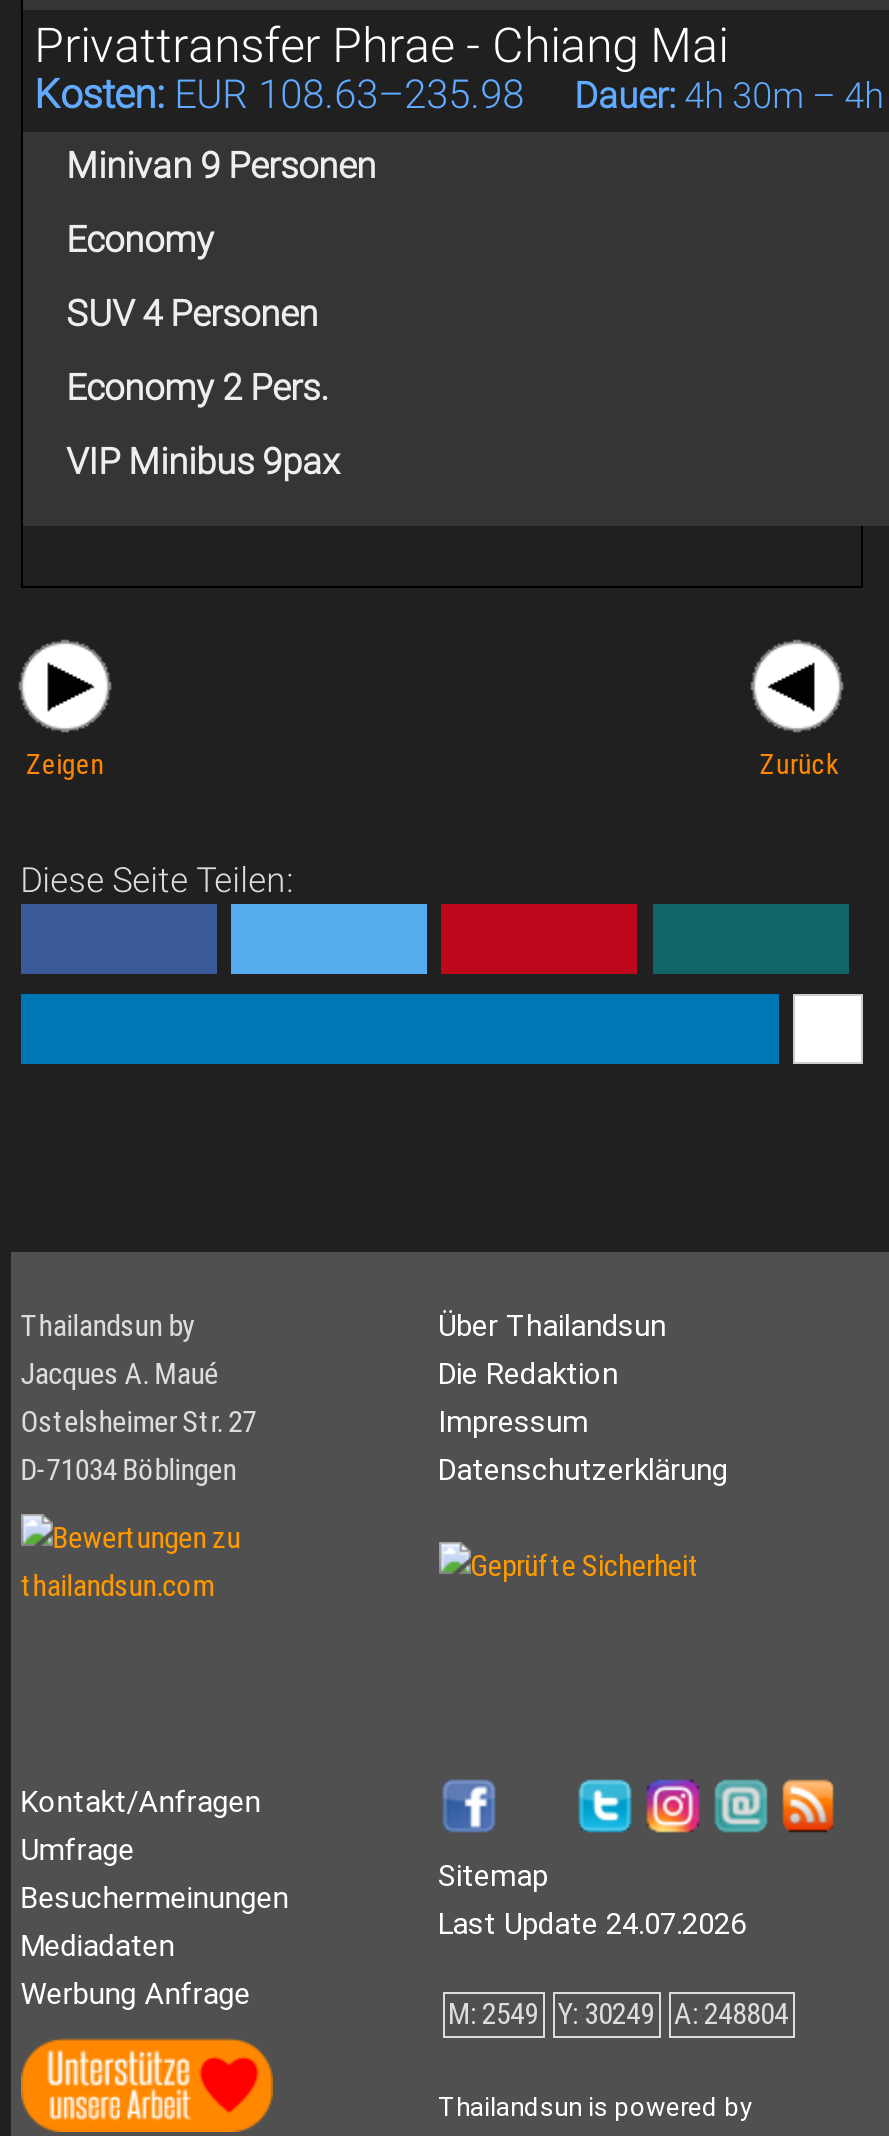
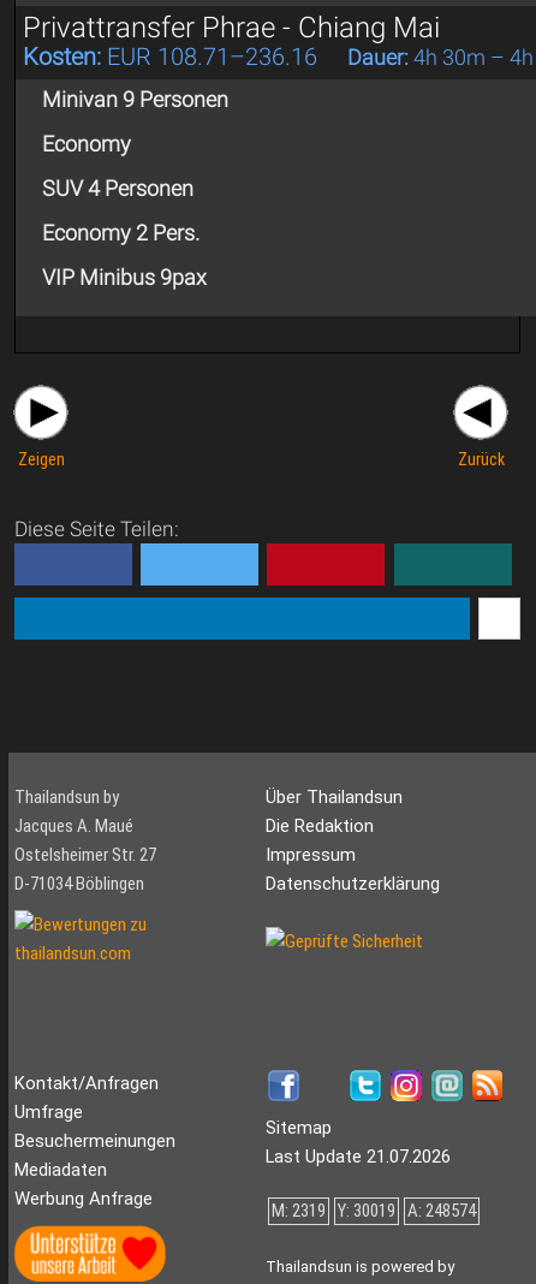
[34,70,534,118] Kosten: EUR 108.63–235.98 -> [22,42,323,71] Kosten: EUR 108.71–236.16
[438,1907,746,1943] Last Update 24.07.2026 -> [265,1146,450,1168] Last Update 21.07.2026
[448,1997,788,2033] M: 2549 Y: 30249 A: 248804 -> [271,1200,475,1222] M: 2319 Y: 30019 A: 248574

